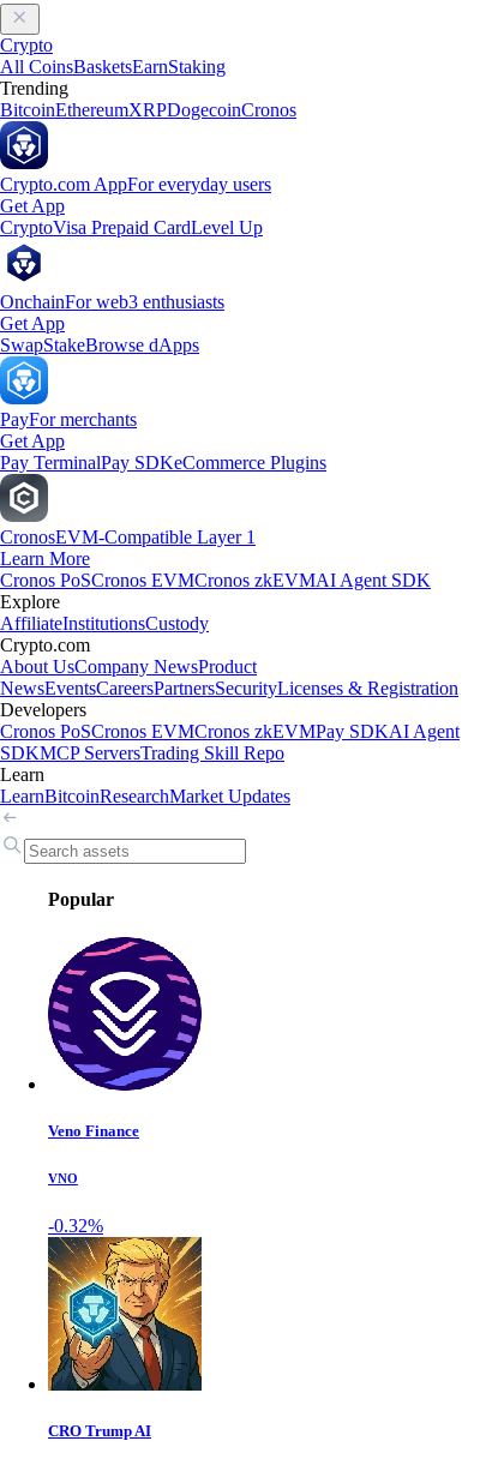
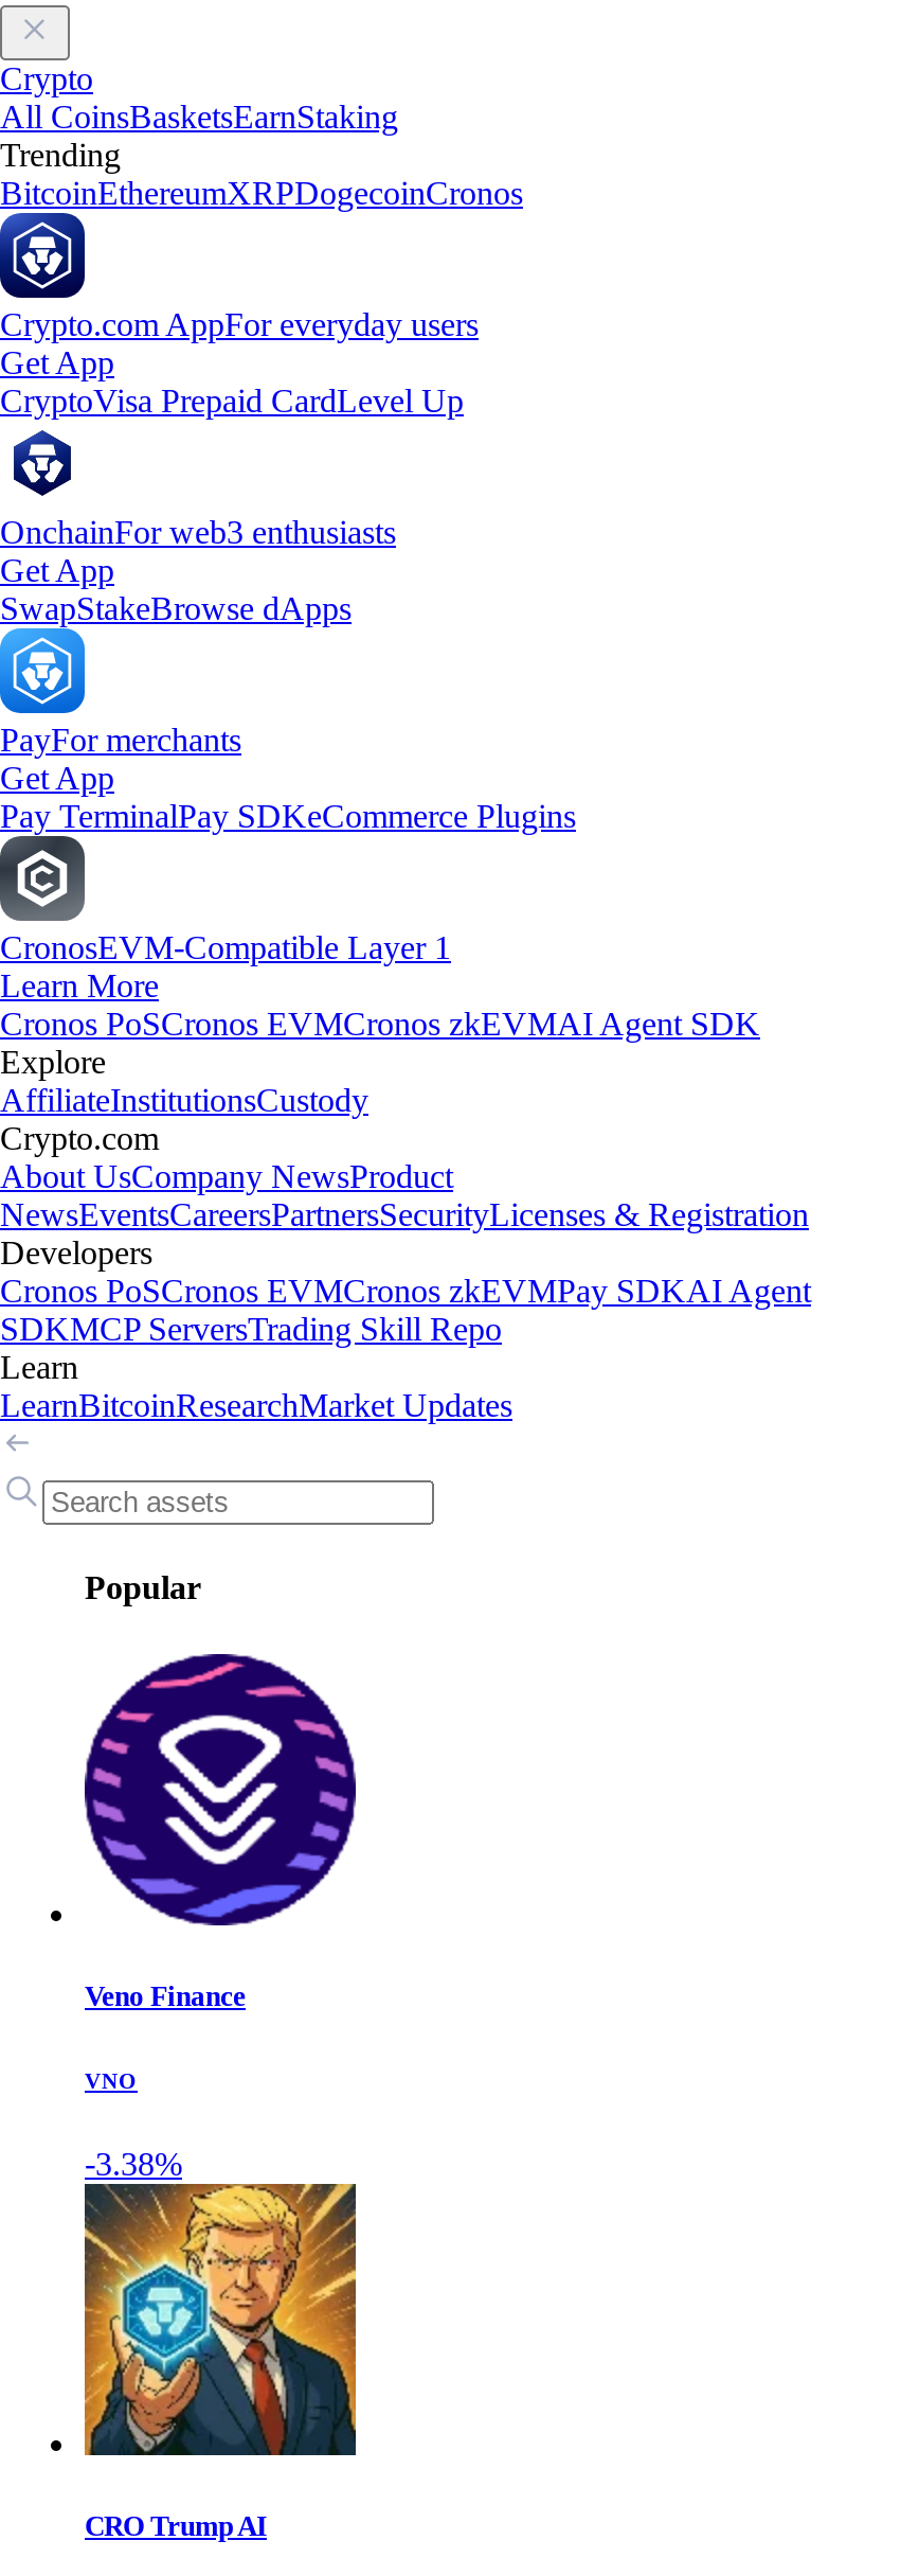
[48,1215,103,1236] -0.32% -> [85,2146,182,2182] -3.38%

